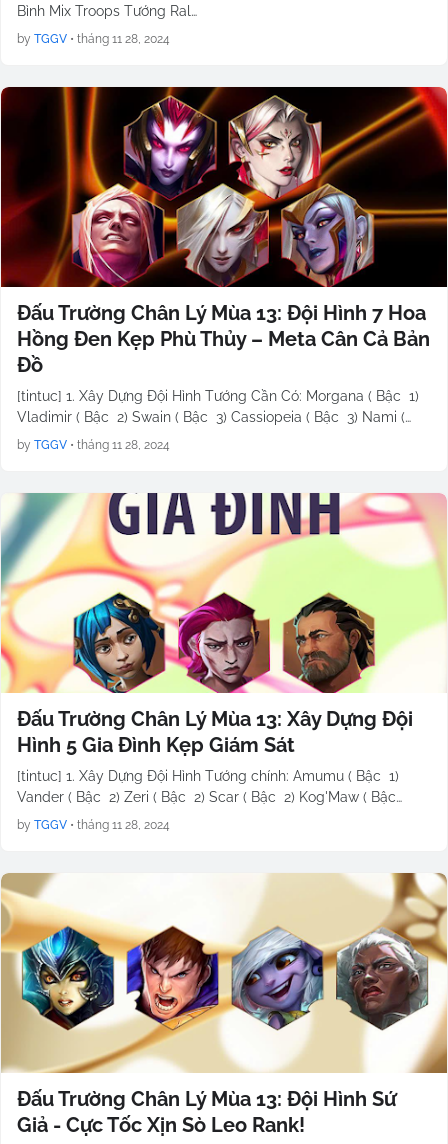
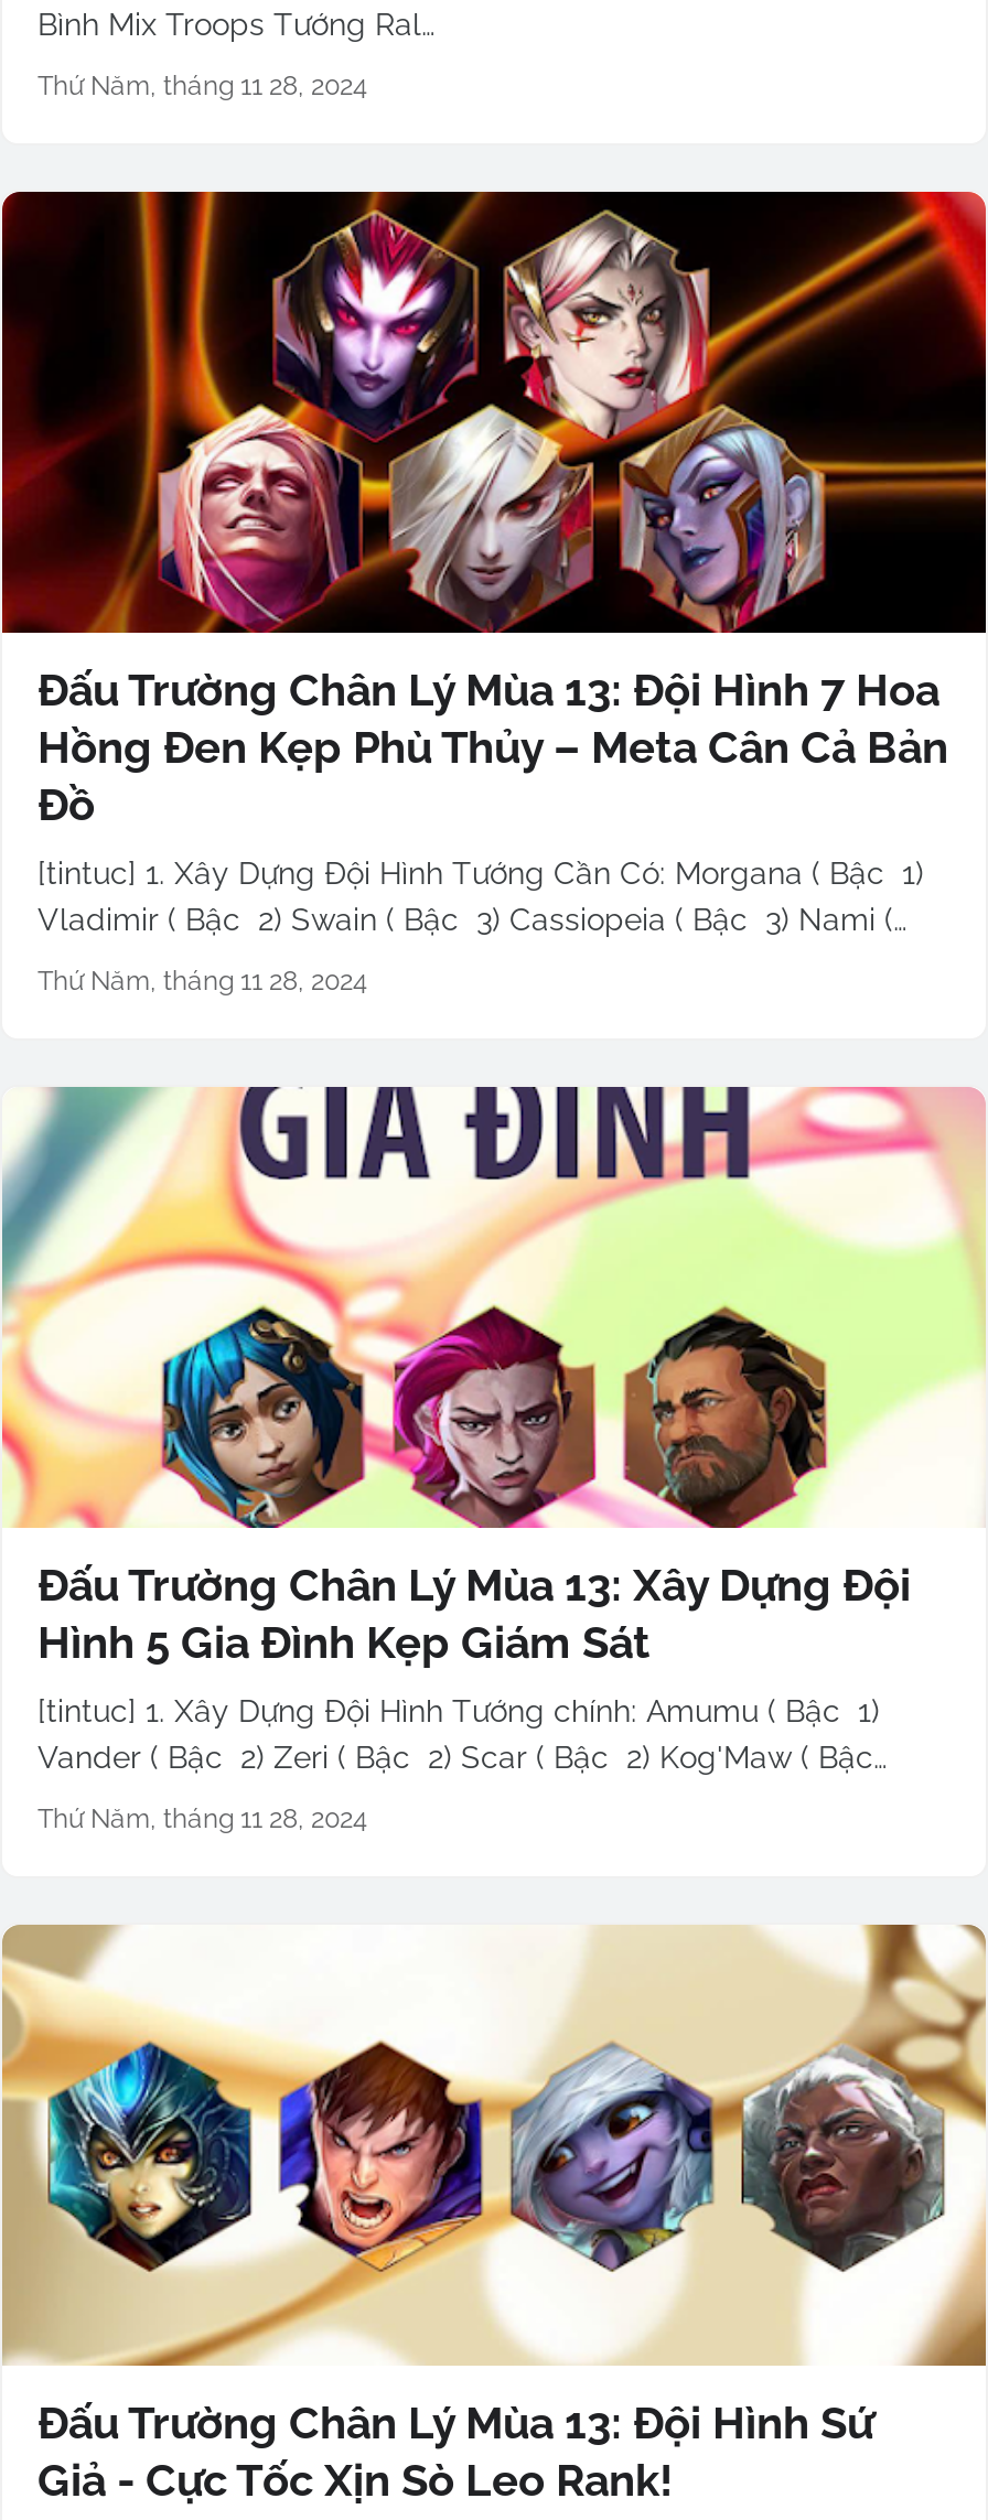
[17,32,170,46] by TGGV • tháng 11 28, 2024 -> [37,71,368,101] Thứ Năm, tháng 11 28, 2024
[17,438,170,452] by TGGV • tháng 11 28, 2024 -> [37,966,368,997] Thứ Năm, tháng 11 28, 2024
[17,818,170,832] by TGGV • tháng 11 28, 2024 -> [37,1803,368,1834] Thứ Năm, tháng 11 28, 2024

